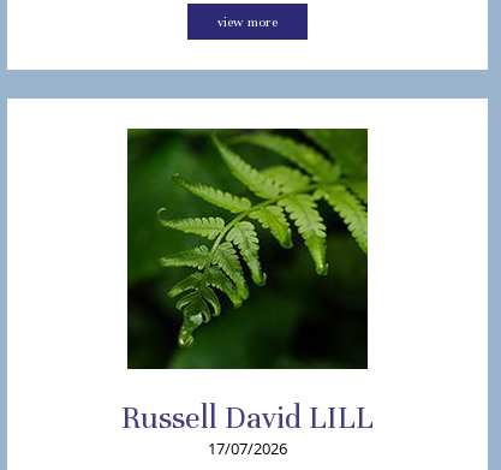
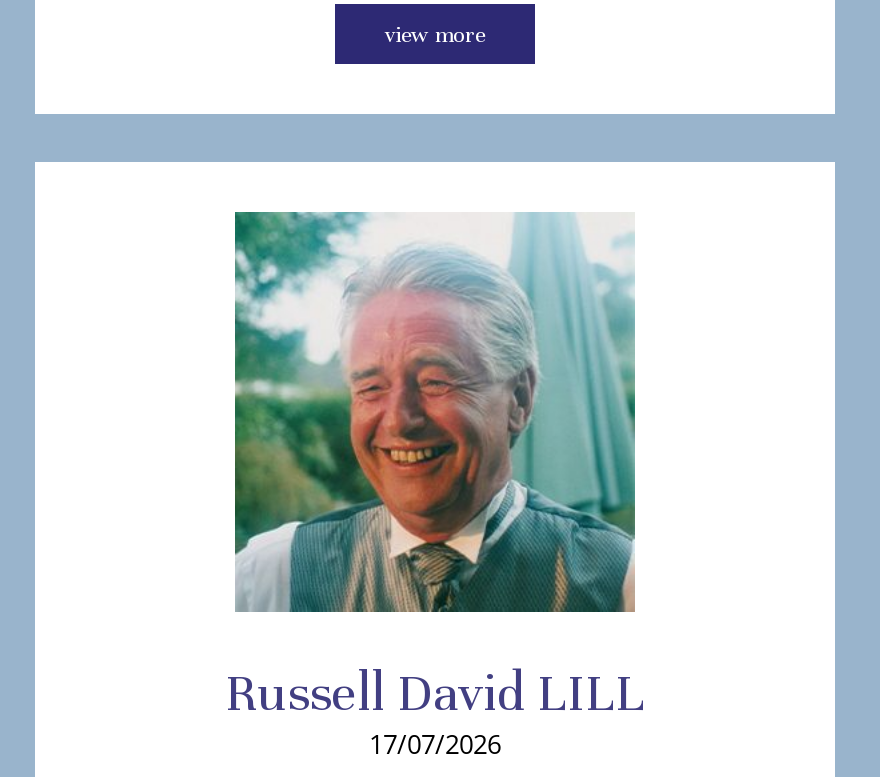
[126,127,369,369] [image] -> [233,210,637,614] [image]

